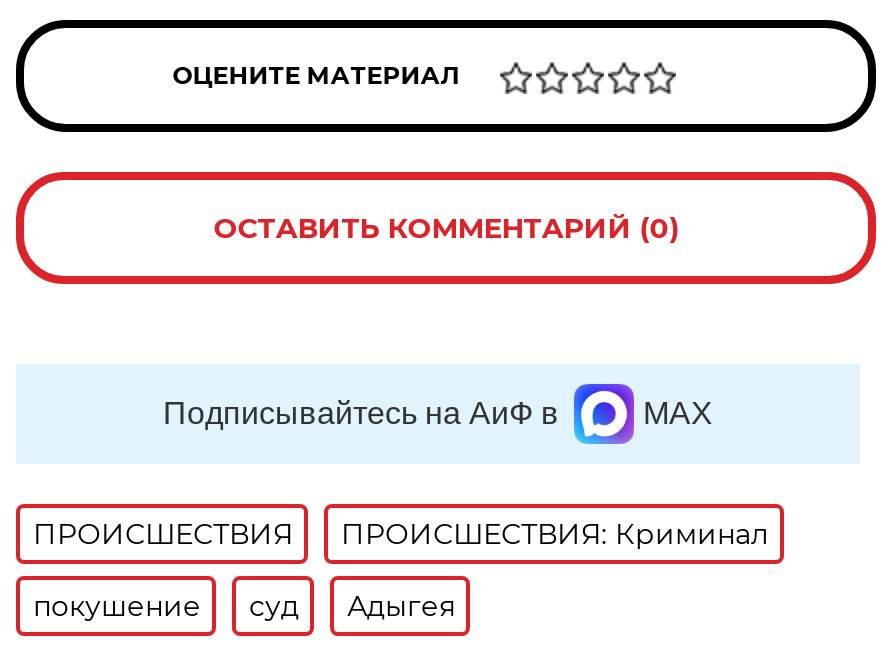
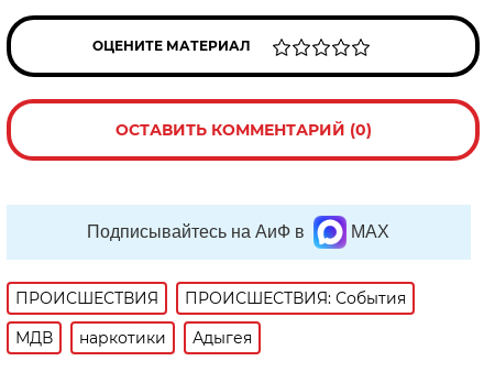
[341,516,769,552] ПРОИСШЕСТВИЯ: Криминал -> [185,288,406,308] ПРОИСШЕСТВИЯ: События
[33,588,299,624] покушение | суд -> [16,328,167,348] МДВ | наркотики

